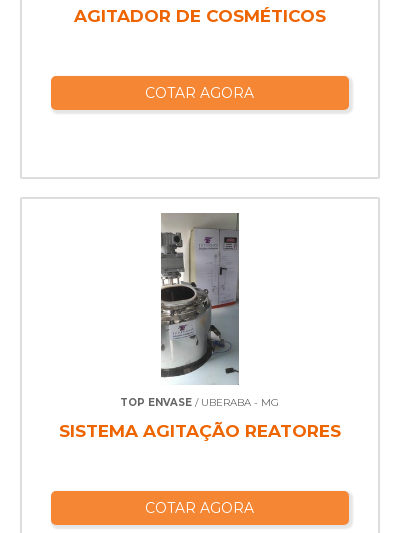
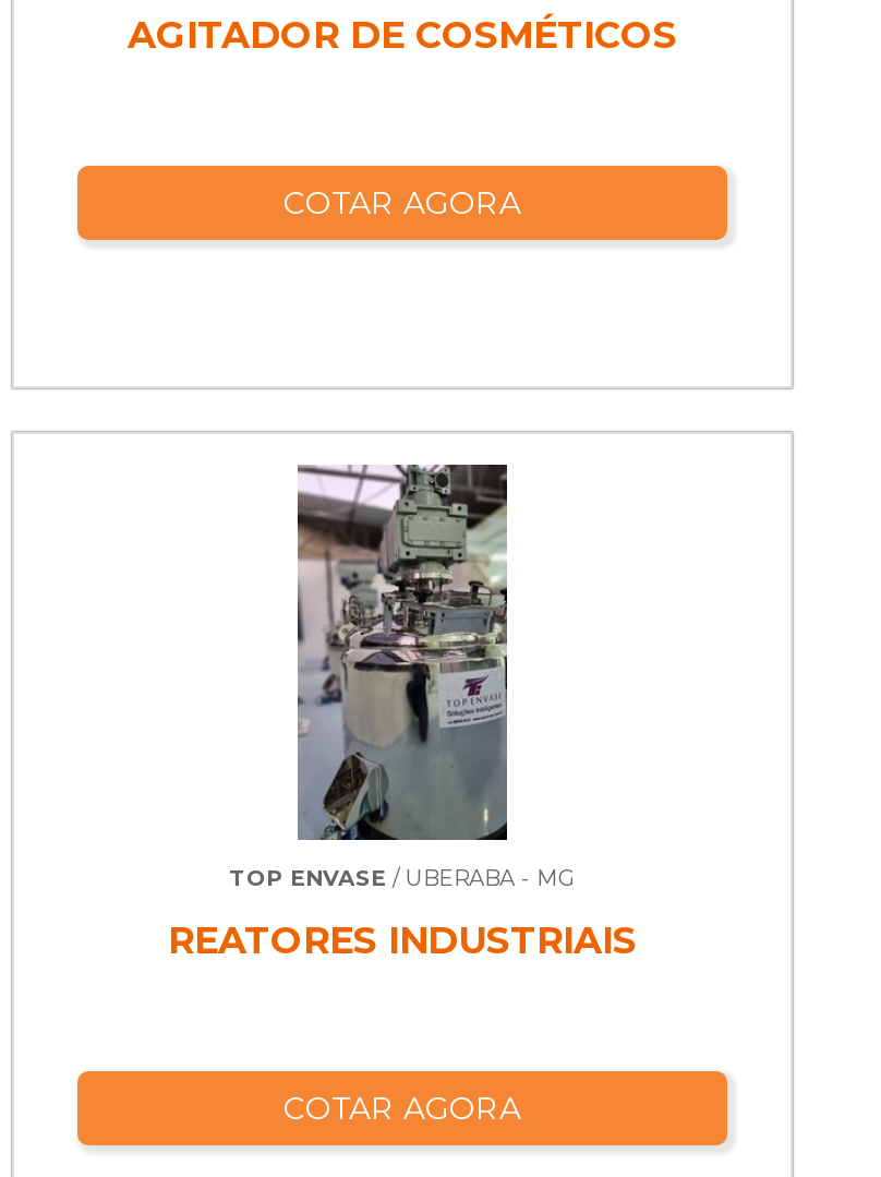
[59,212,341,441] [image] | SISTEMA AGITAÇÃO REATORES -> [168,463,637,962] [image] | REATORES INDUSTRIAIS

